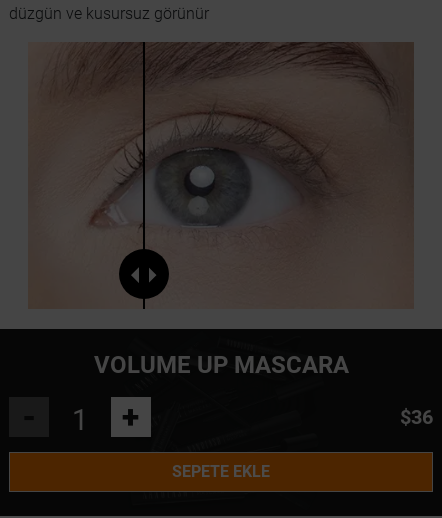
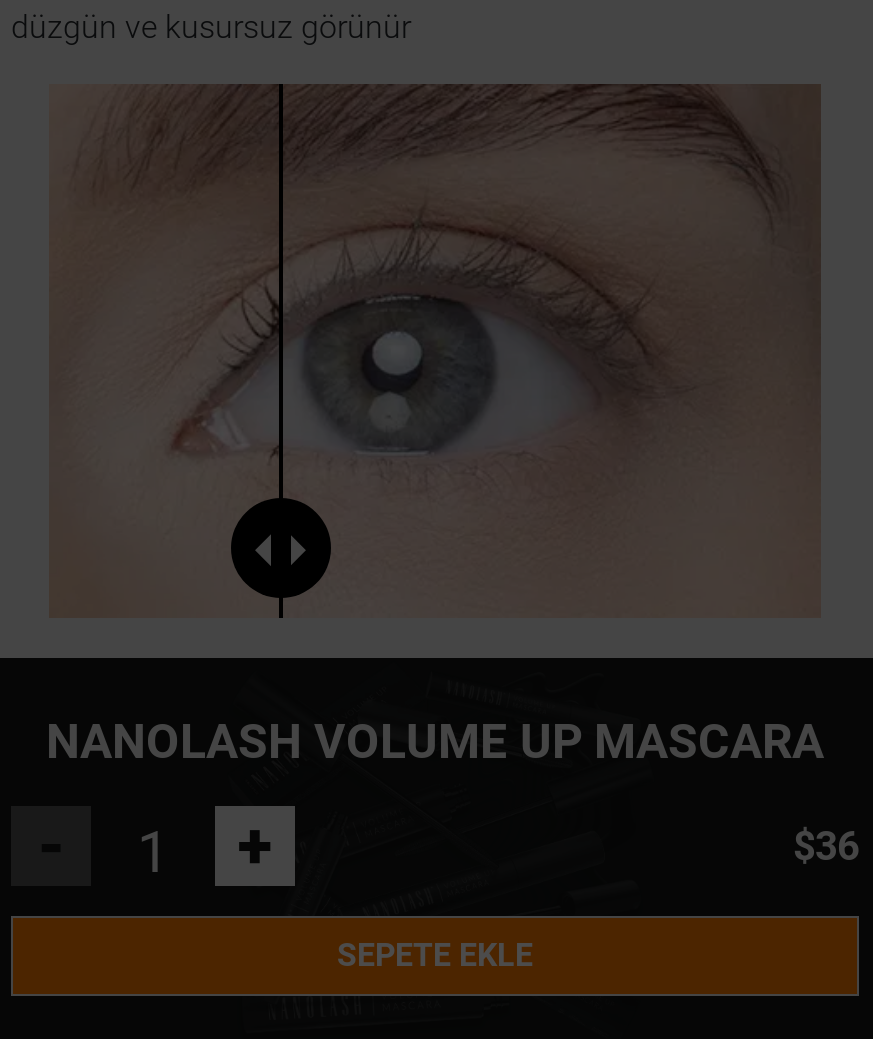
[93,351,348,379] VOLUME UP MASCARA -> [46,715,824,771] NANOLASH VOLUME UP MASCARA

